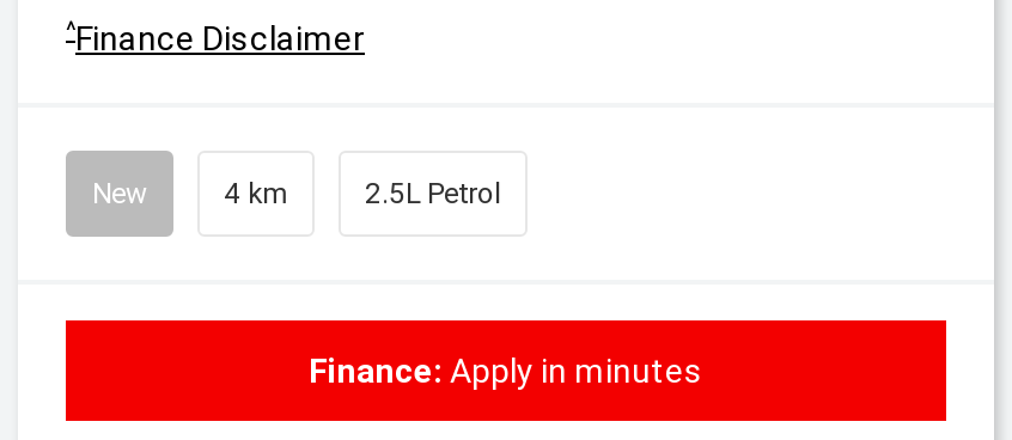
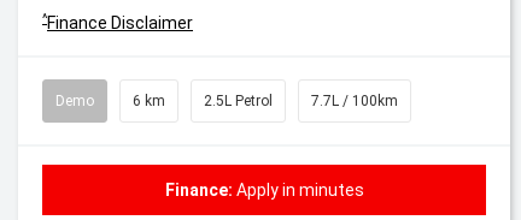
[92,177,288,210] New | 4 km -> [55,93,165,109] Demo | 6 km
none -> [311,93,398,109] 7.7L / 100km

